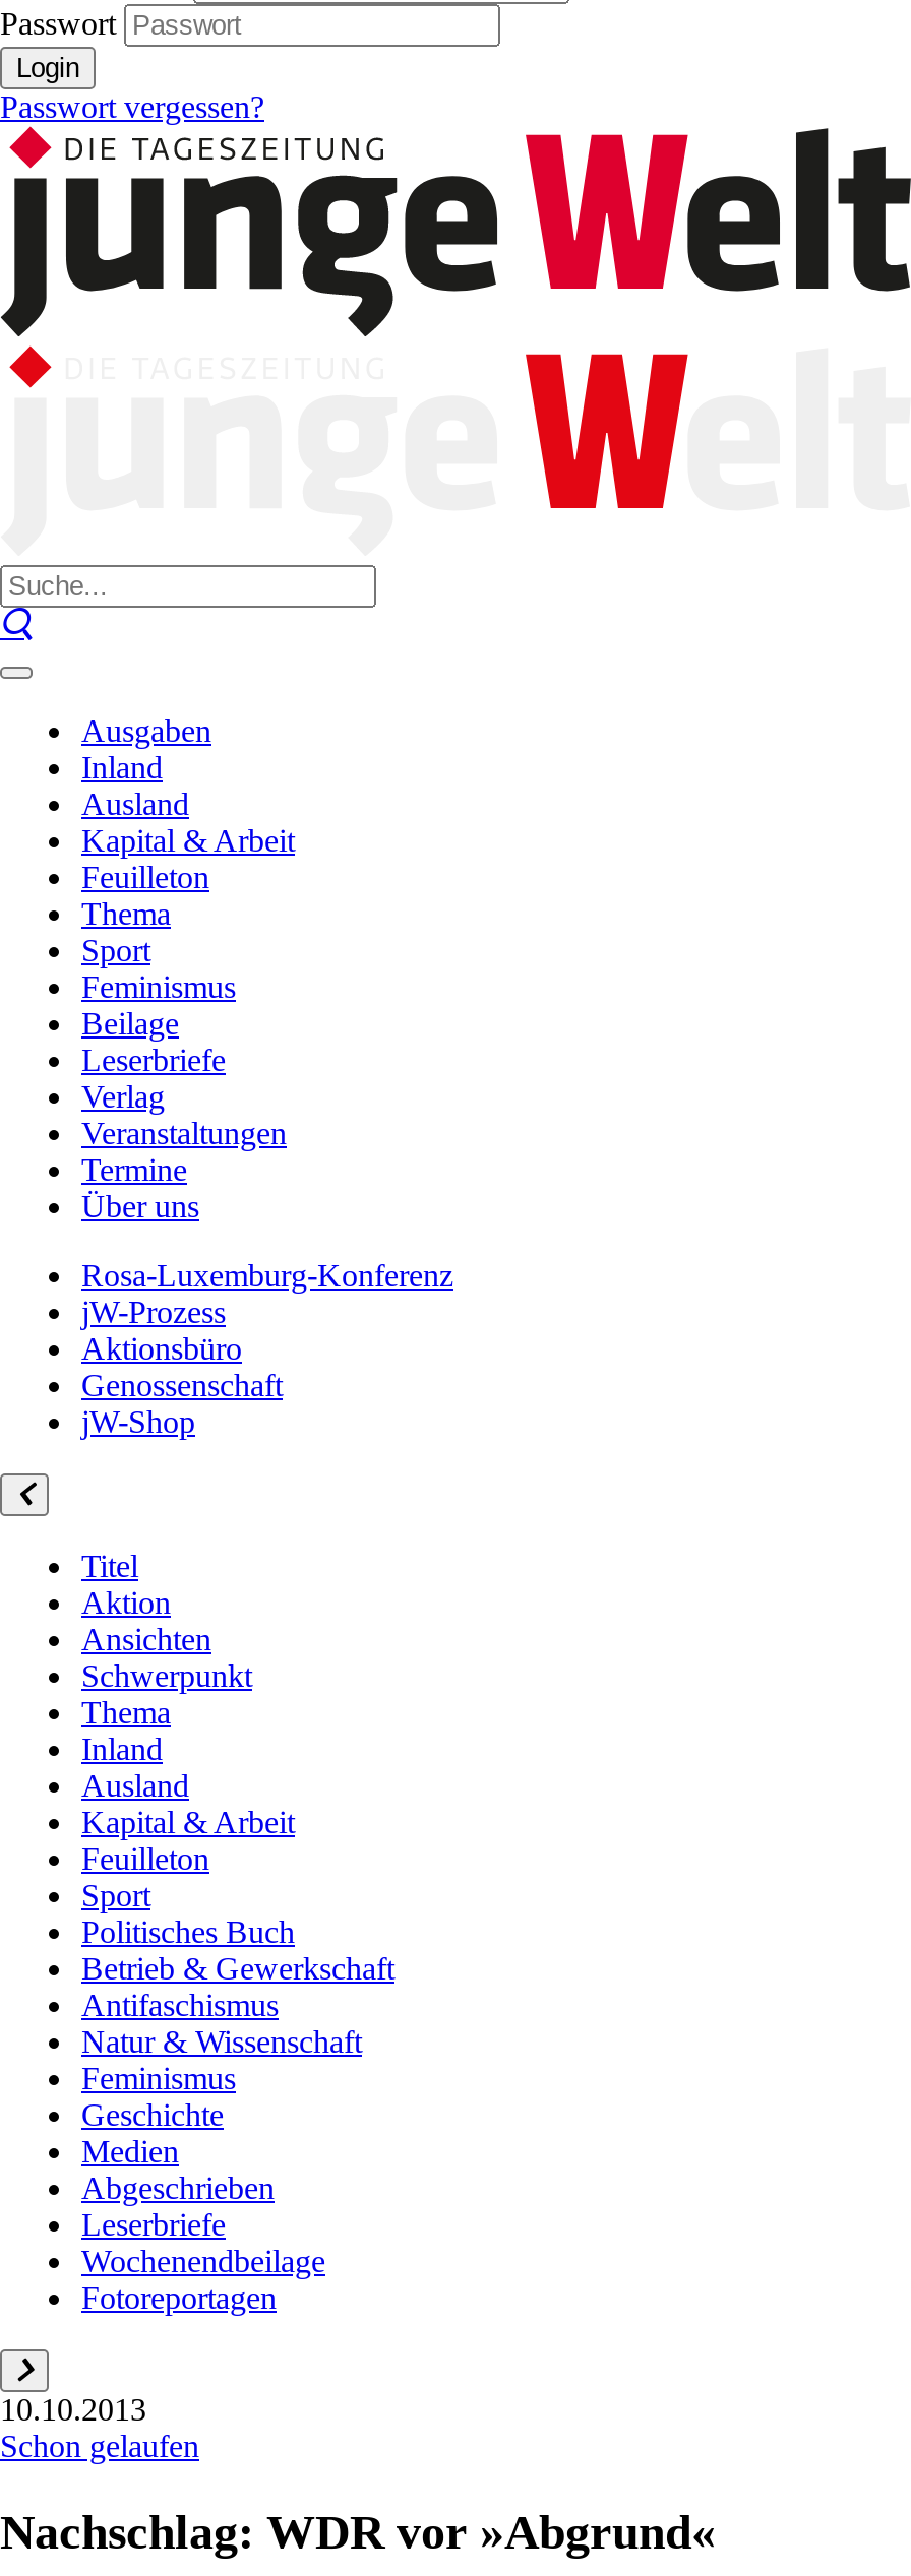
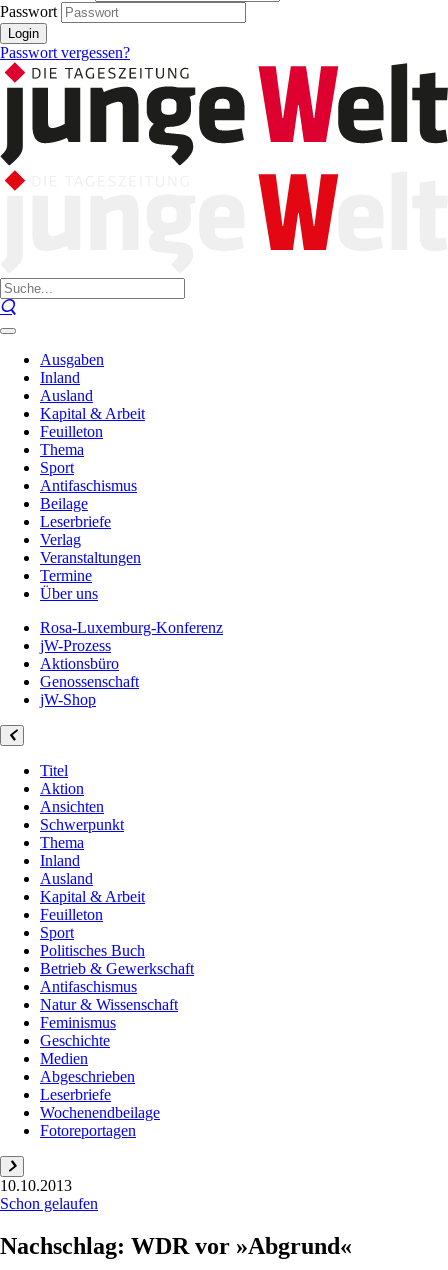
[81,969,236,1004] Feminismus -> [40,477,137,494] Antifaschismus

